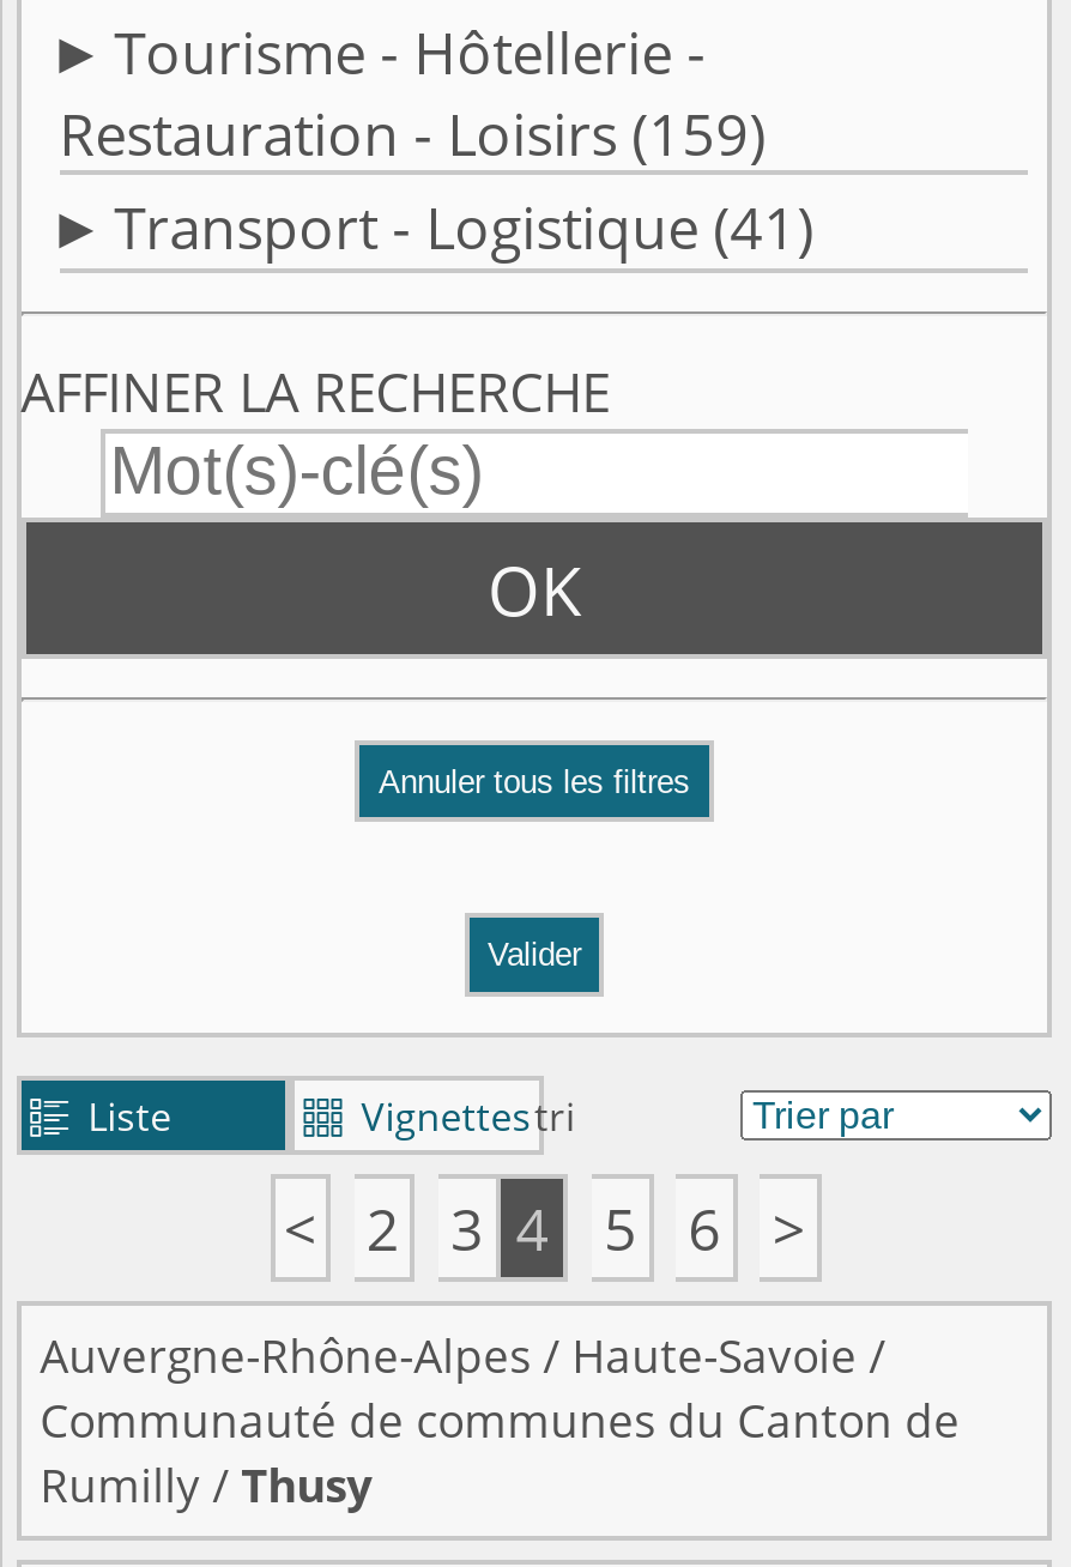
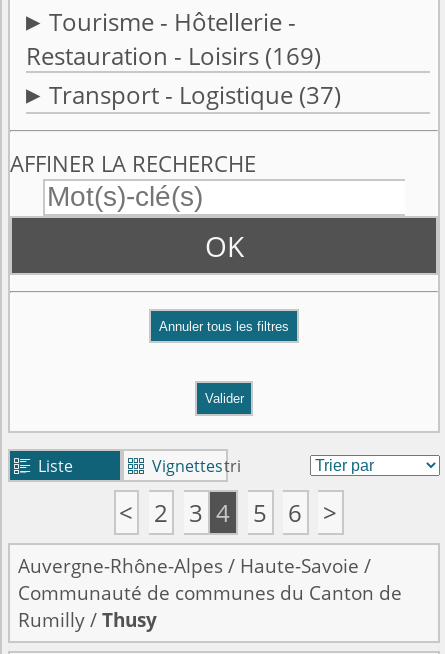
[59,93,766,172] Restauration - Loisirs (159) -> [26,39,321,72] Restauration - Loisirs (169)
[114,188,814,267] Transport - Logistique (41) -> [49,78,341,111] Transport - Logistique (37)

